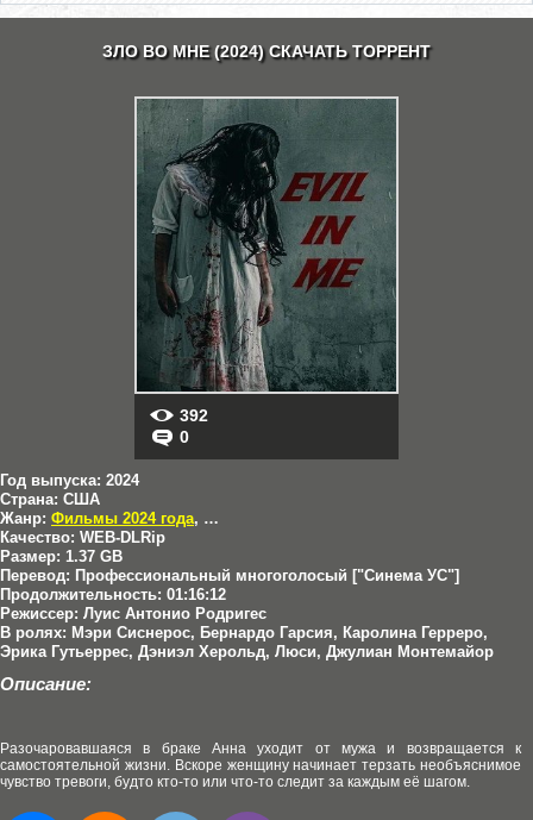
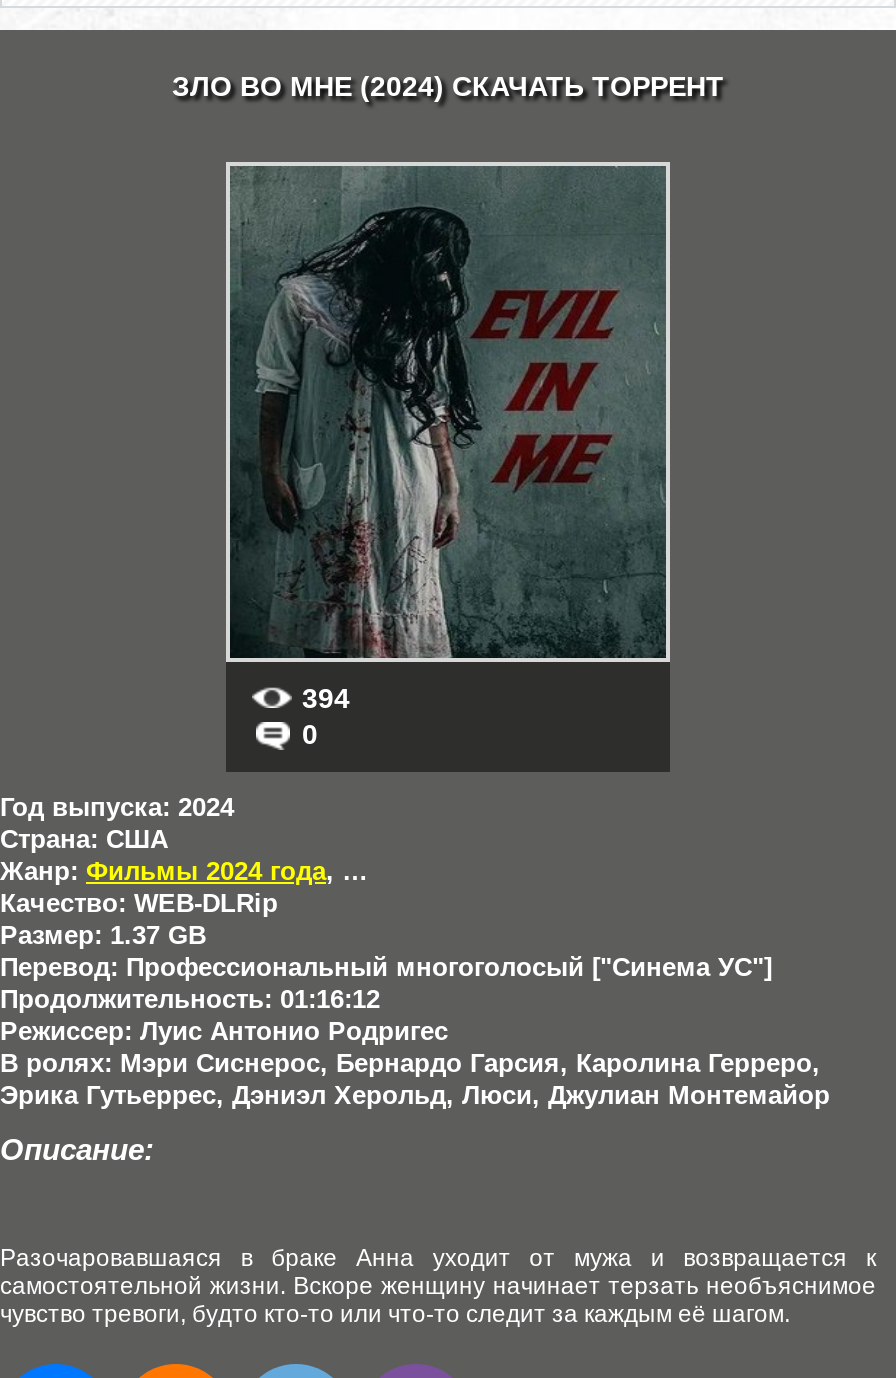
[180,406,208,425] 392 -> [302,682,350,714] 394

